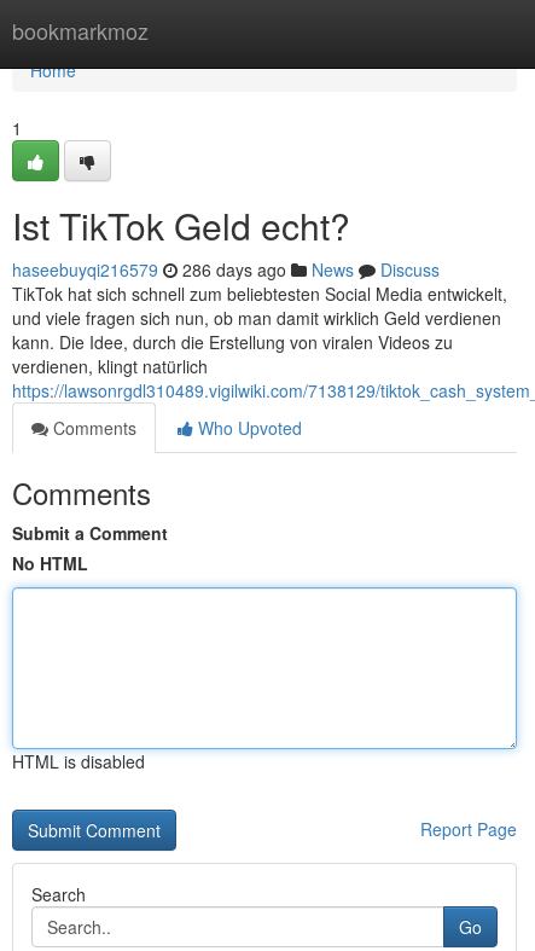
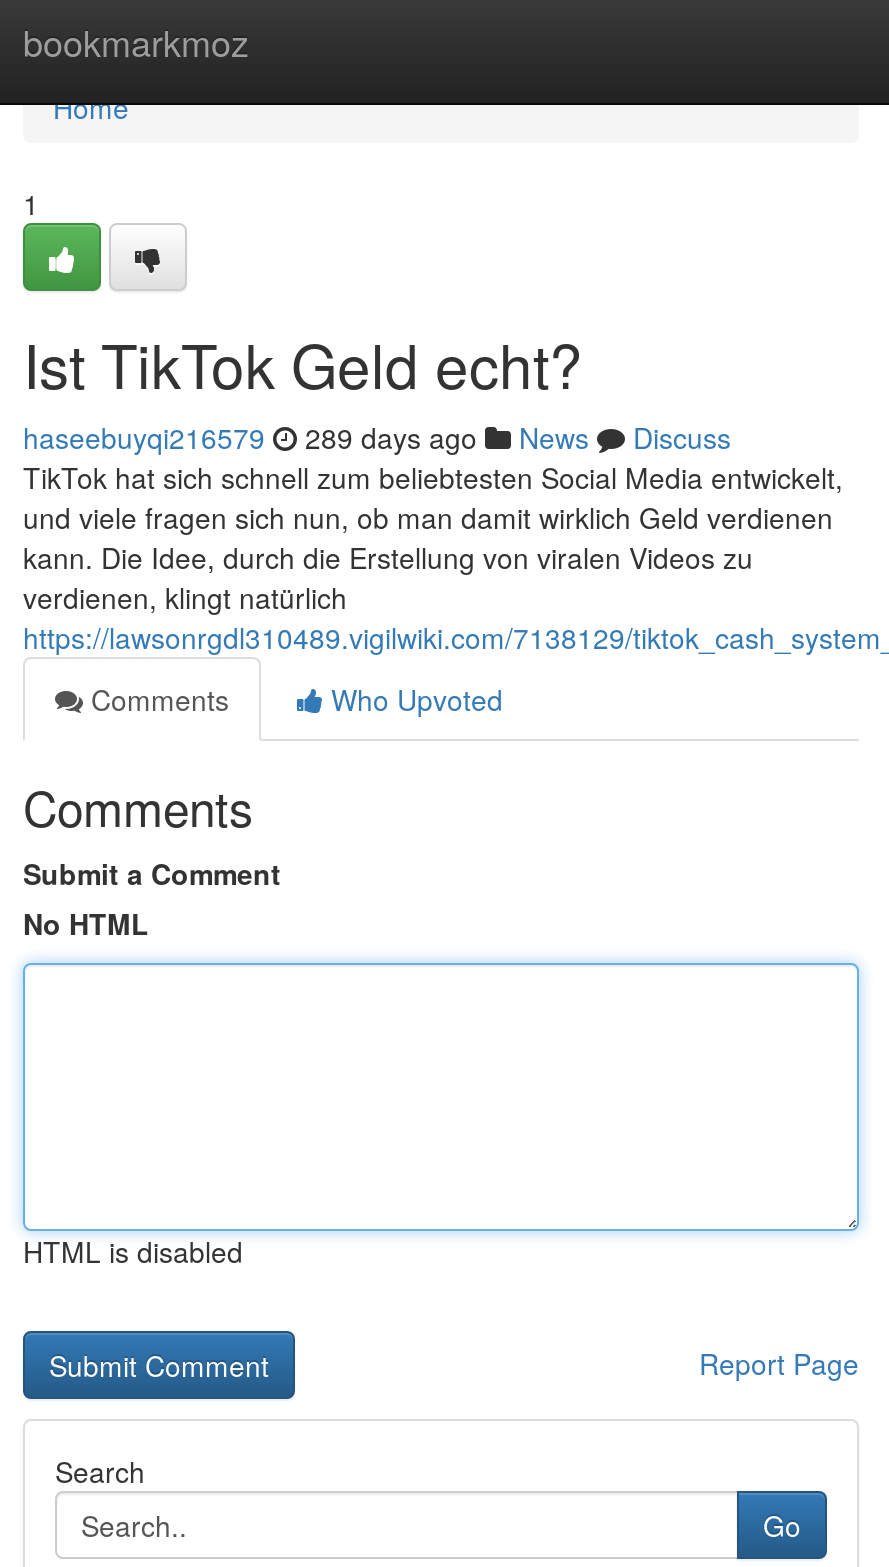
[12,257,440,282] haseebuyqi216579 286 days ago News Discuss -> [23,417,731,457] haseebuyqi216579 289 days ago News Discuss

